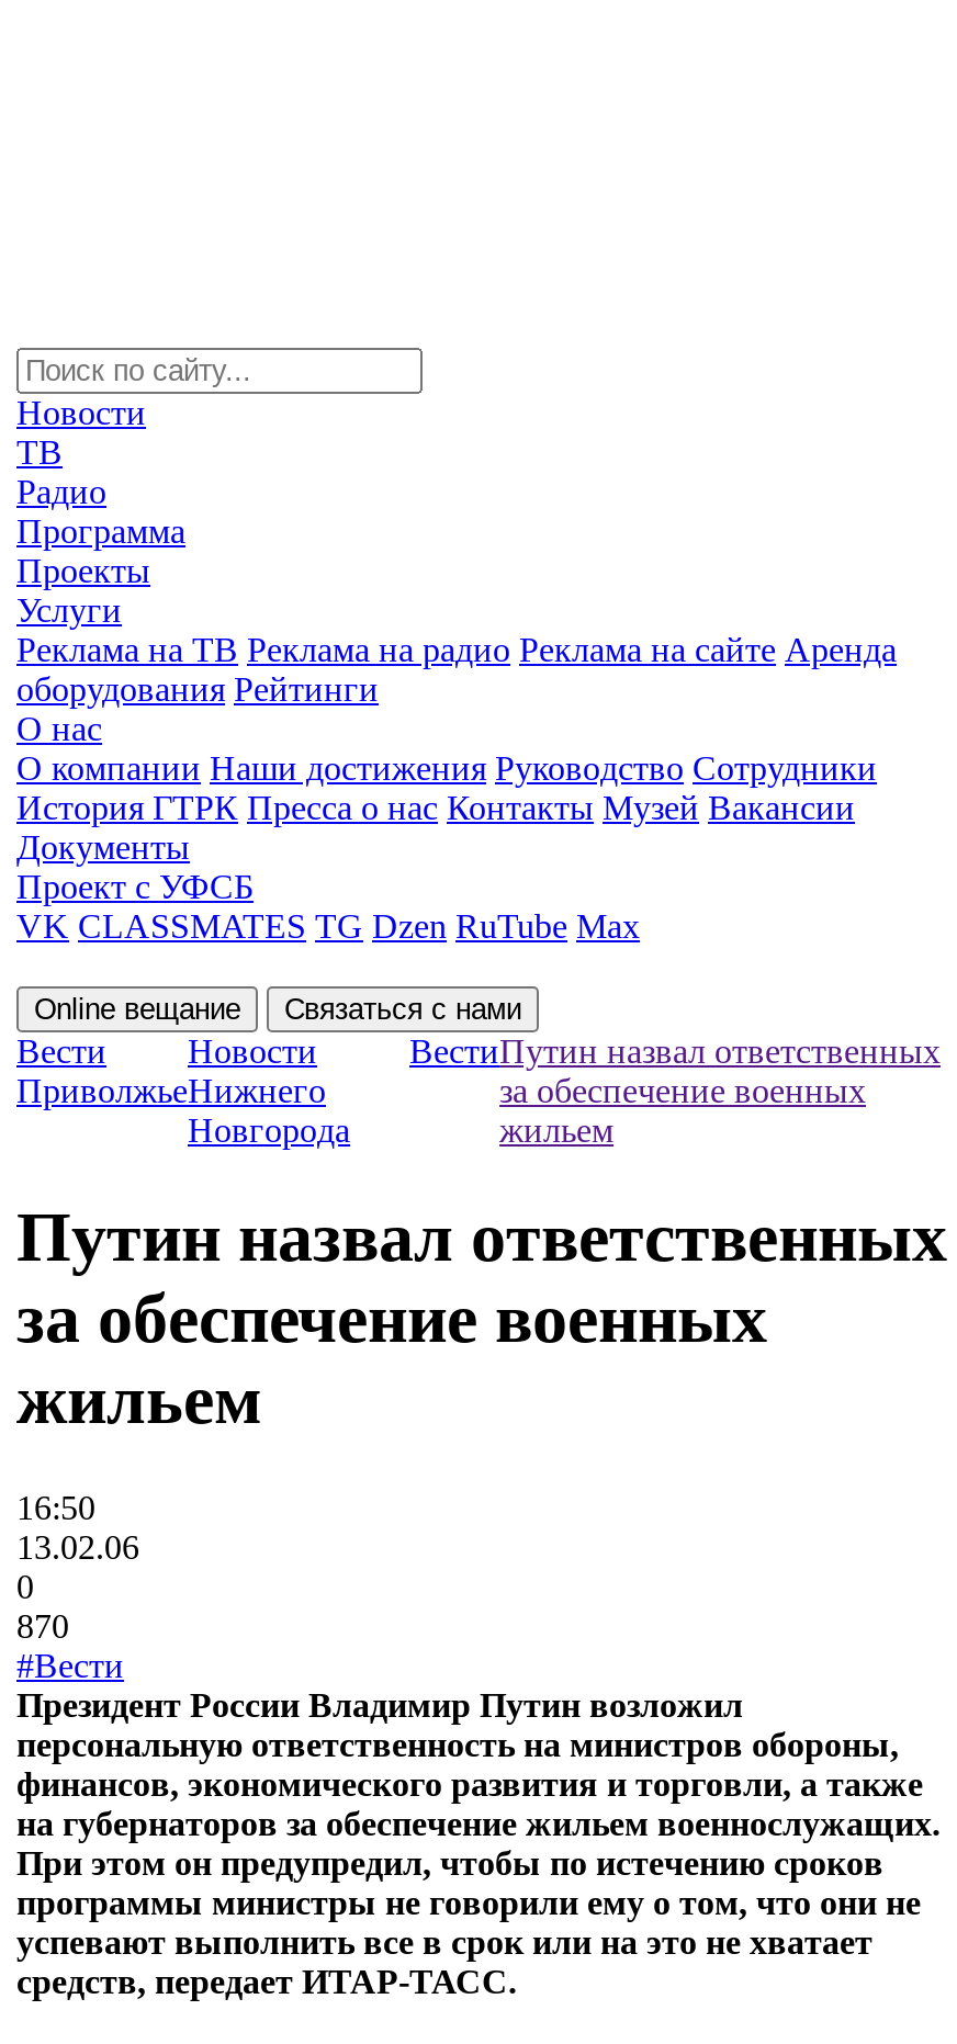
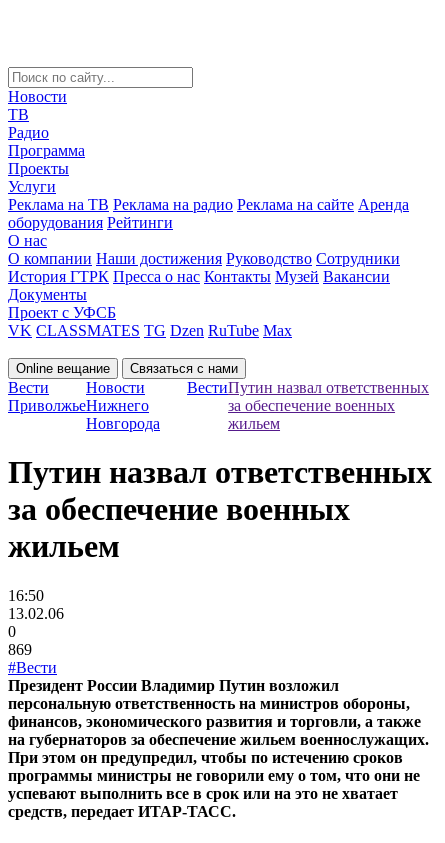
[16,1607,69,1644] 870 -> [8,641,32,658] 869

